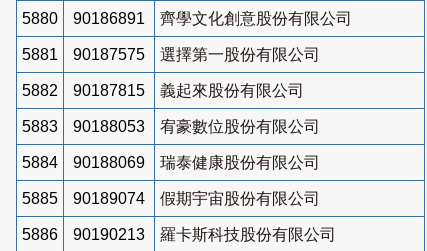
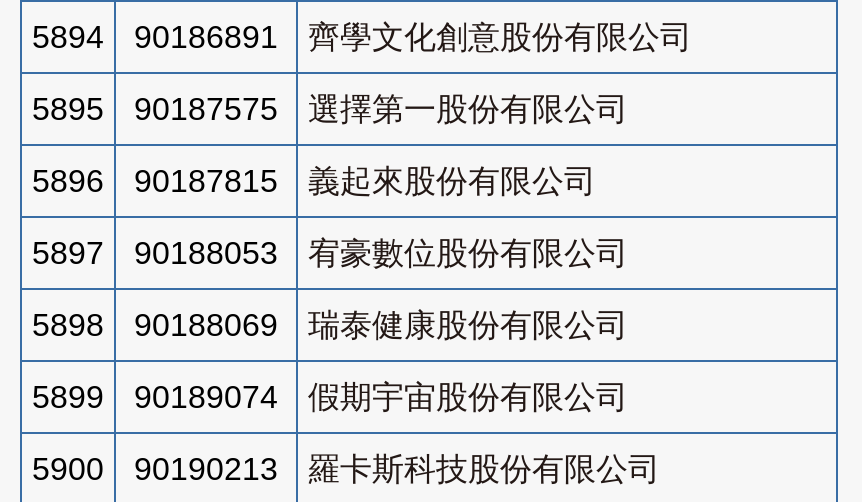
[22,10,352,27] 5880 90186891 齊學文化創意股份有限公司 -> [32,20,692,54] 5894 90186891 齊學文化創意股份有限公司
[22,46,320,63] 5881 90187575 選擇第一股份有限公司 -> [32,92,628,126] 5895 90187575 選擇第一股份有限公司
[22,82,304,99] 5882 90187815 義起來股份有限公司 -> [32,164,596,198] 5896 90187815 義起來股份有限公司
[22,118,320,135] 5883 90188053 宥豪數位股份有限公司 -> [32,236,628,270] 5897 90188053 宥豪數位股份有限公司
[22,154,320,171] 5884 90188069 瑞泰健康股份有限公司 -> [32,308,628,342] 5898 90188069 瑞泰健康股份有限公司
[22,190,320,207] 5885 90189074 假期宇宙股份有限公司 -> [32,380,628,414] 5899 90189074 假期宇宙股份有限公司
[22,226,336,243] 5886 90190213 羅卡斯科技股份有限公司 -> [32,452,660,486] 5900 90190213 羅卡斯科技股份有限公司

